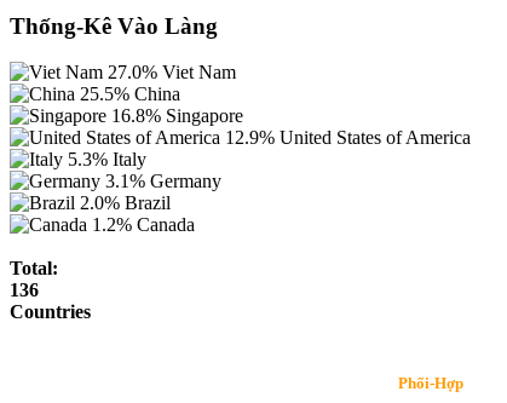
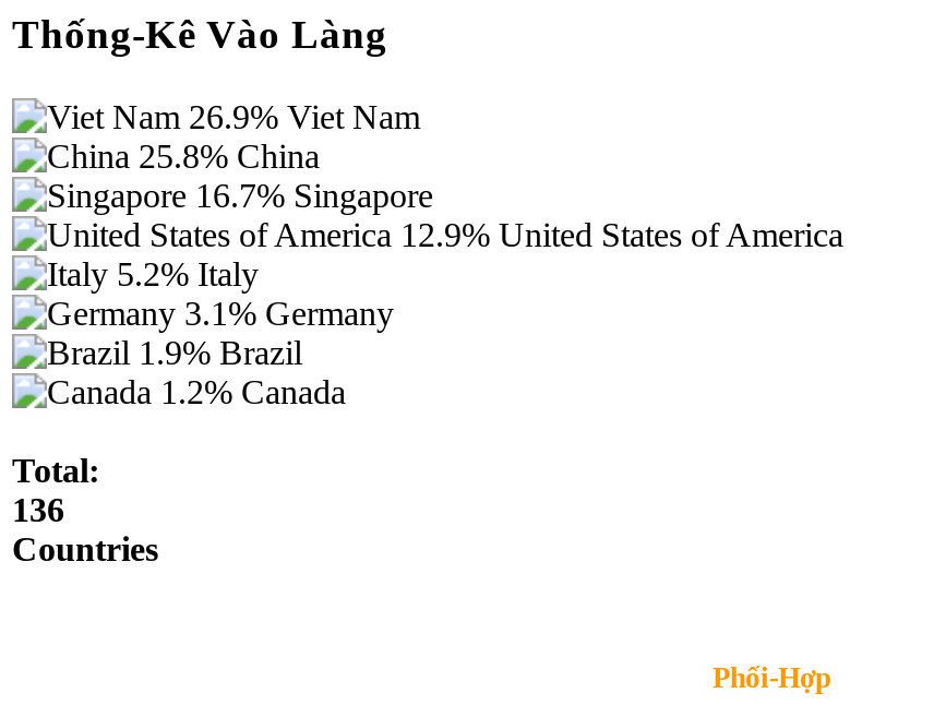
[108,62,236,83] 27.0% Viet Nam -> [189,99,420,136] 26.9% Viet Nam
[80,84,180,104] 25.5% China -> [139,138,320,175] 25.8% China
[111,106,243,126] 16.8% Singapore -> [195,177,433,214] 16.7% Singapore
[68,149,146,170] 5.3% Italy -> [117,256,259,293] 5.2% Italy
[80,193,171,213] 2.0% Brazil -> [139,334,302,371] 1.9% Brazil

